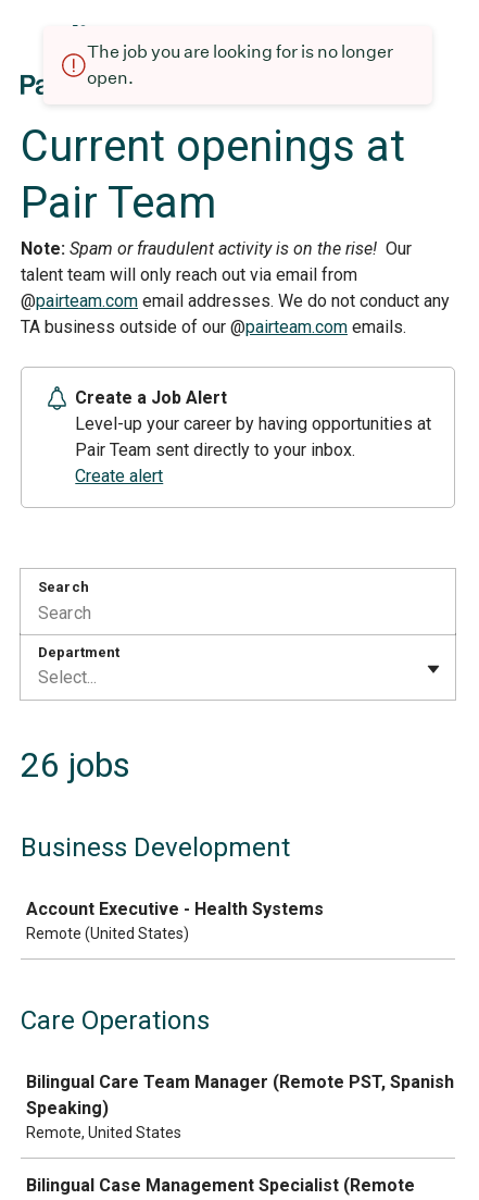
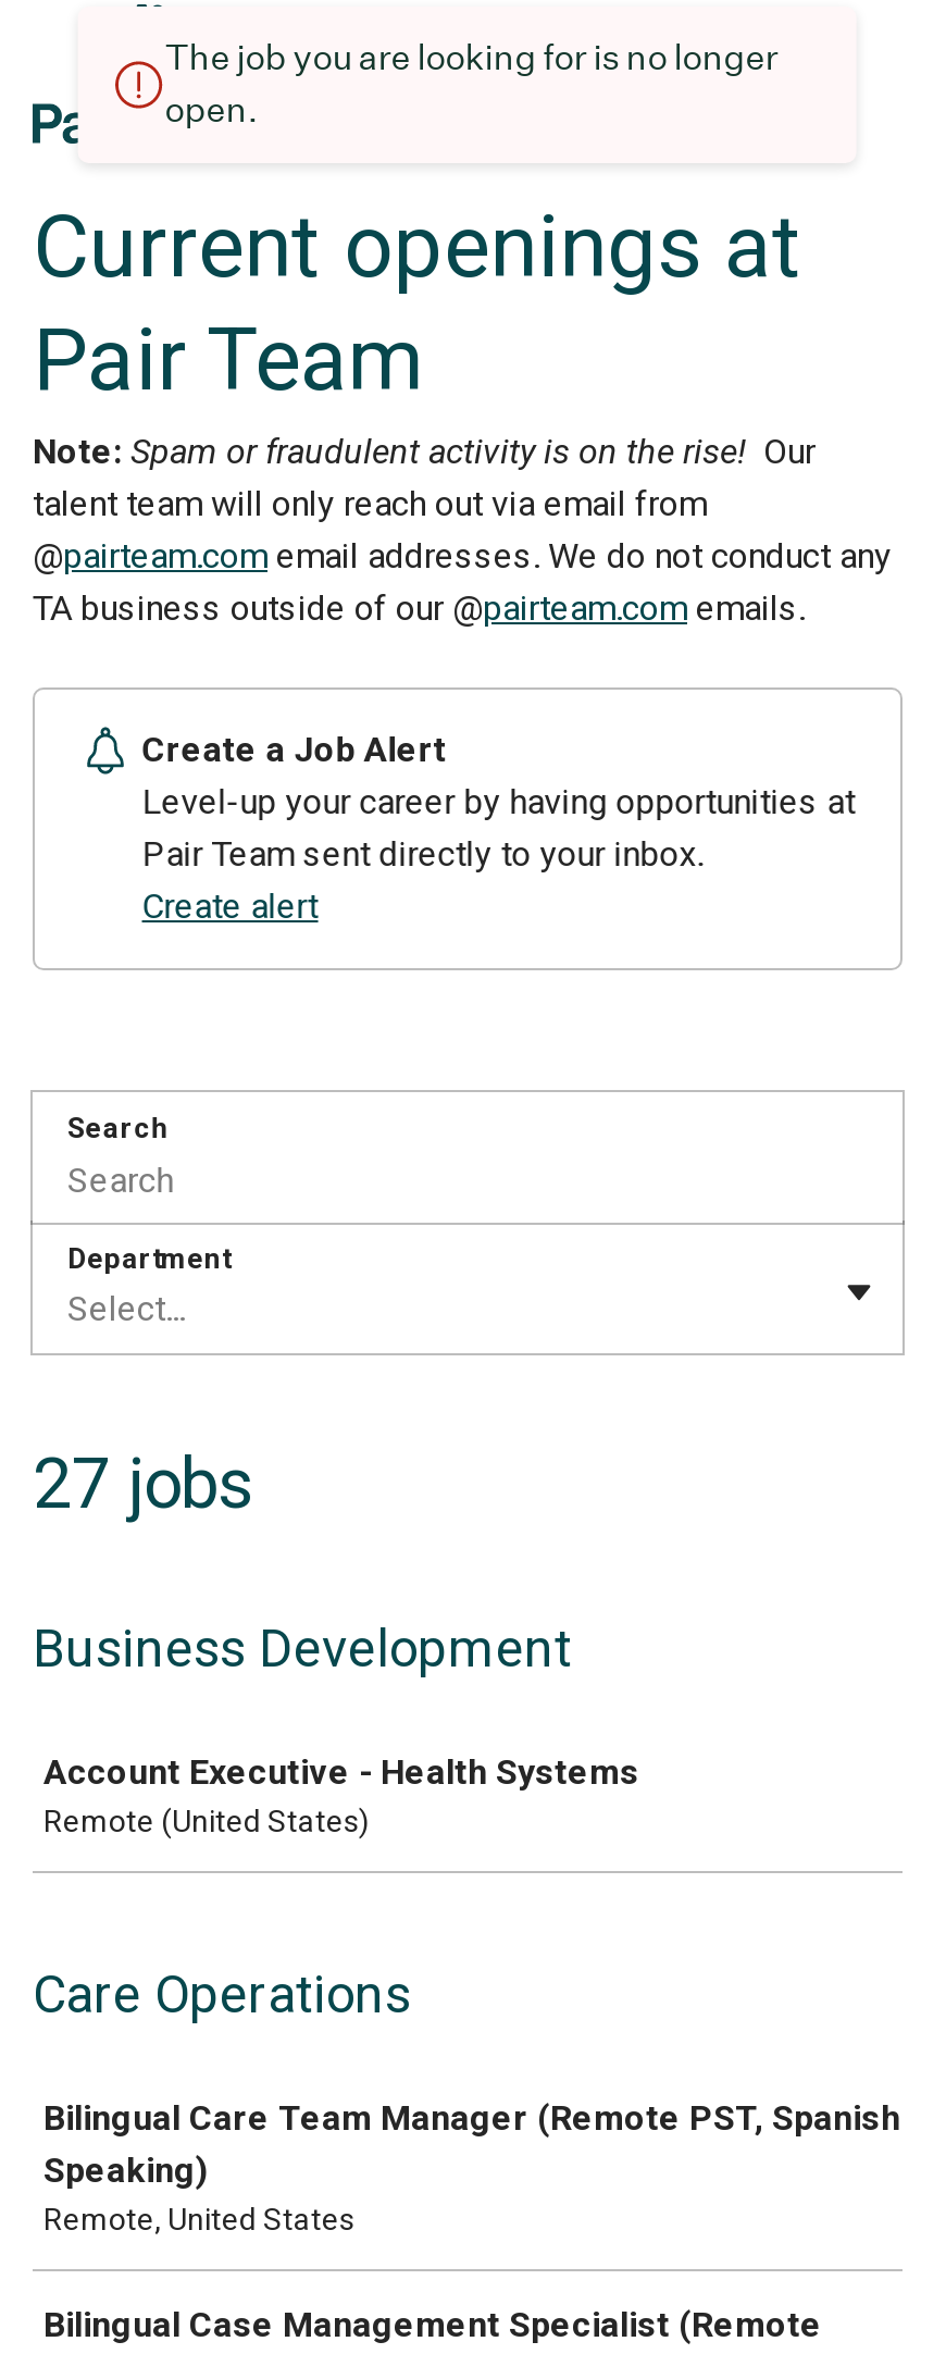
[21,744,130,785] 26 jobs -> [33,1442,252,1525] 27 jobs

